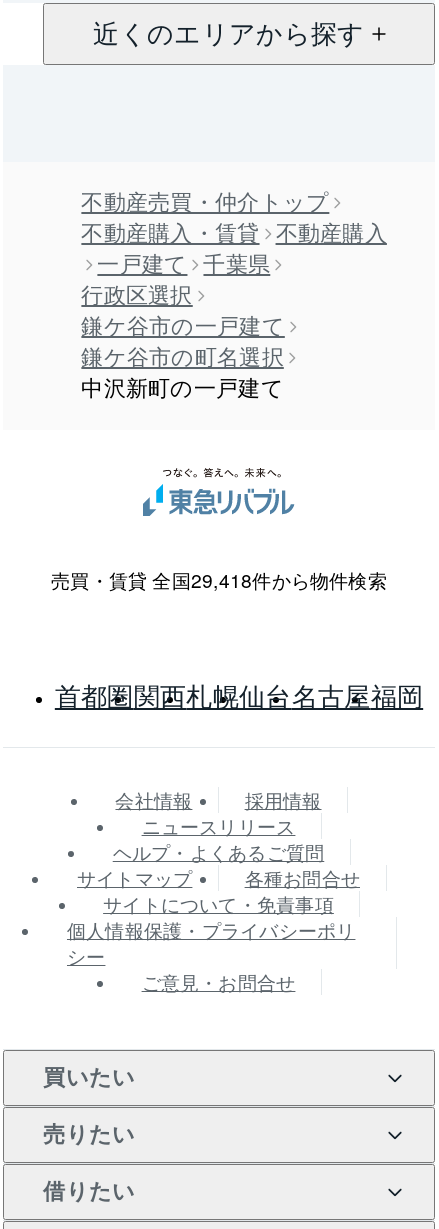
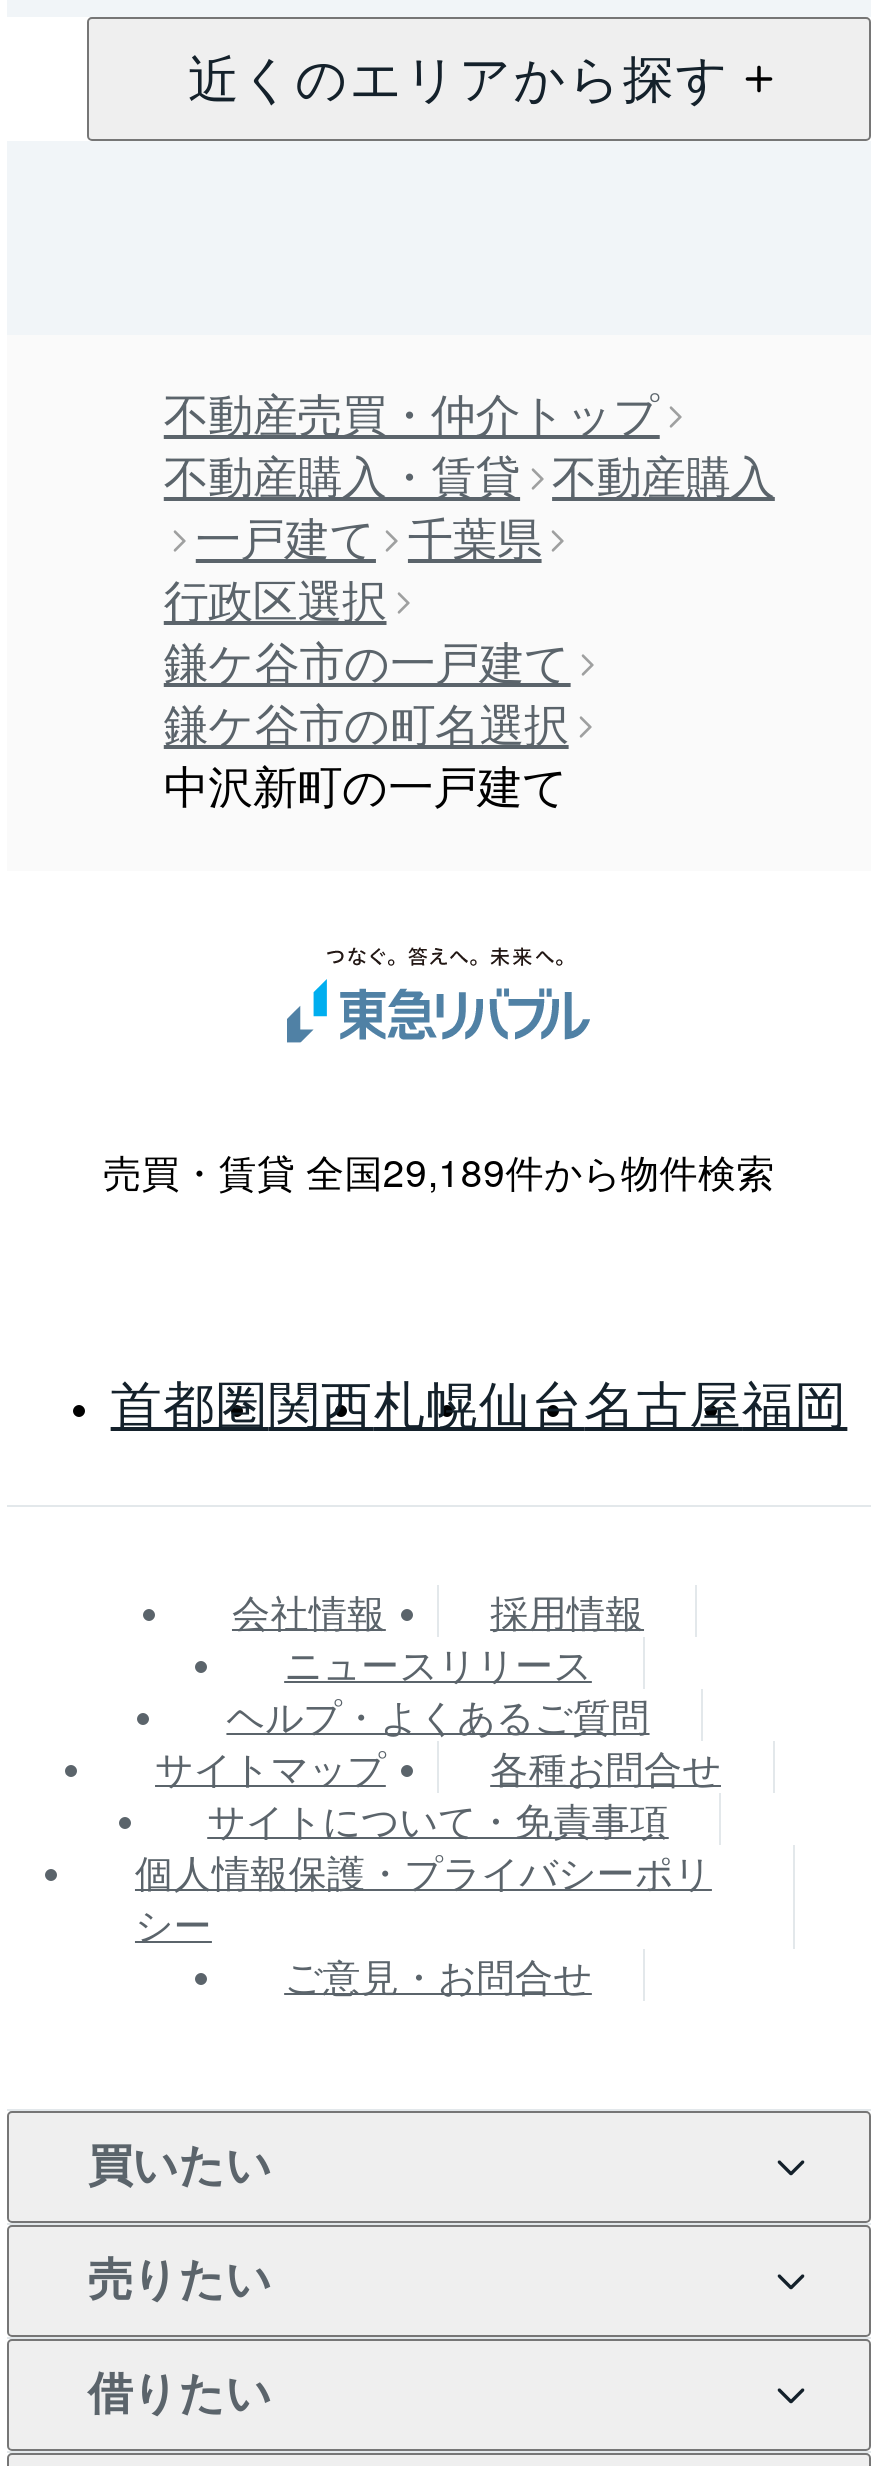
[51,566,387,593] 売買・賃貸 全国29,418件から物件検索 -> [103,1143,775,1197] 売買・賃貸 全国29,189件から物件検索

